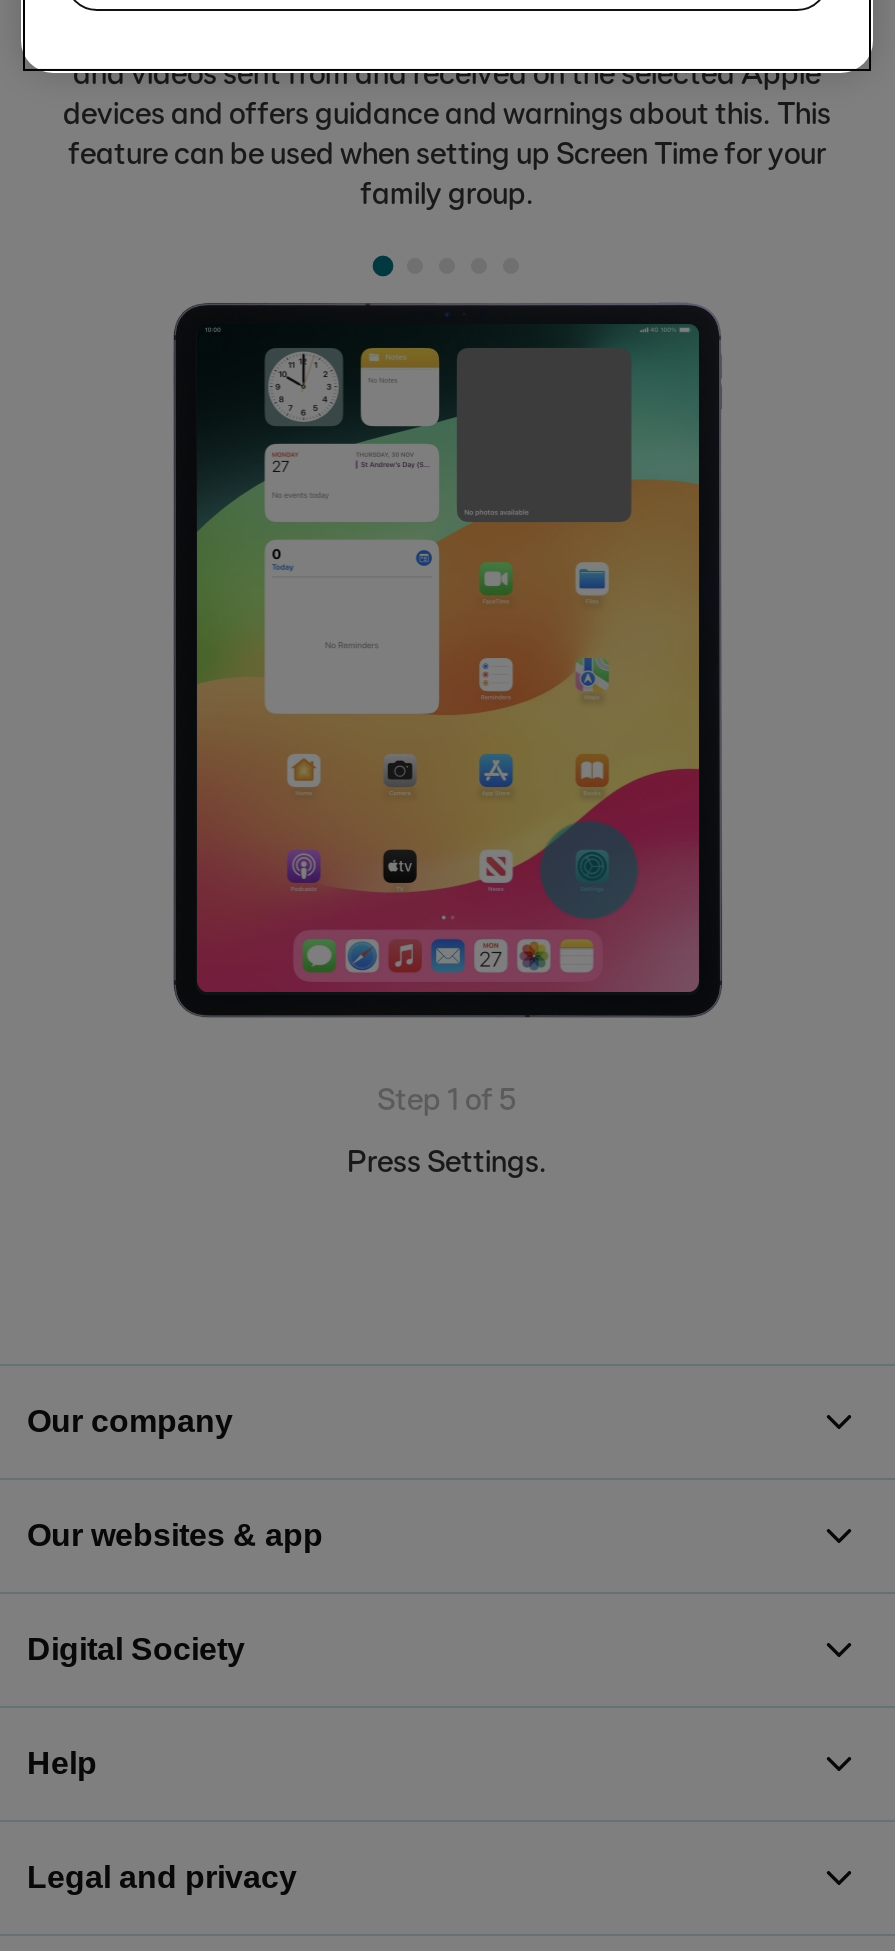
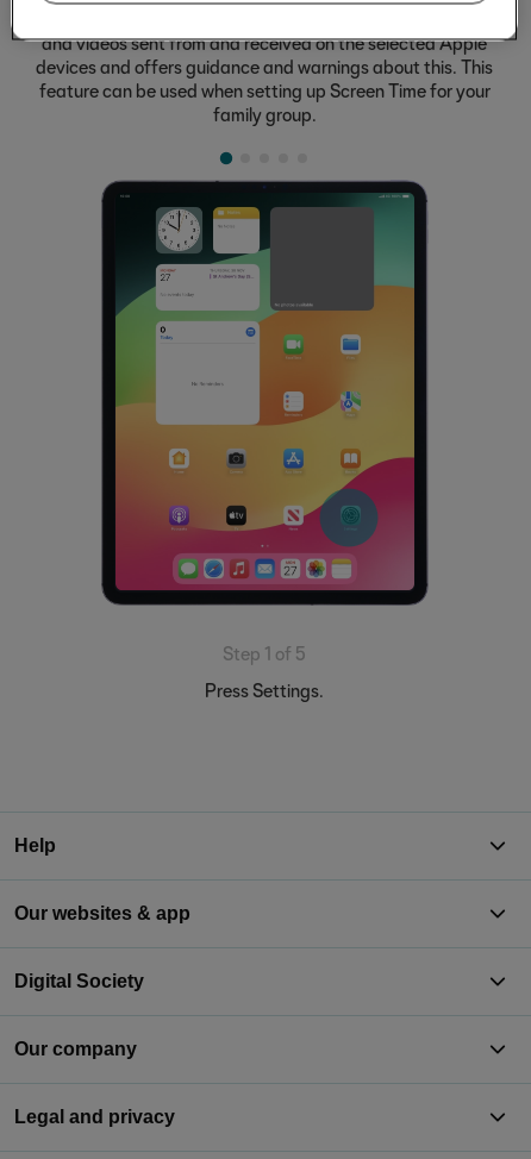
moved [27,1404,233,1438] -> [14,1039,137,1059]: Our company
moved [27,1746,97,1780] -> [14,835,56,856]: Help

